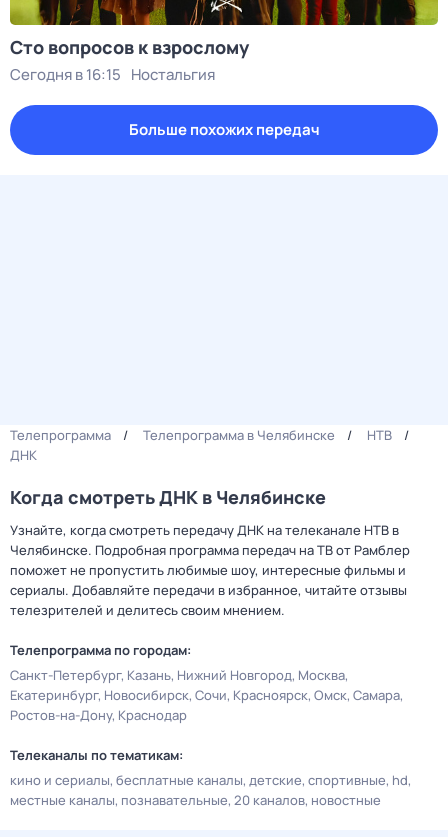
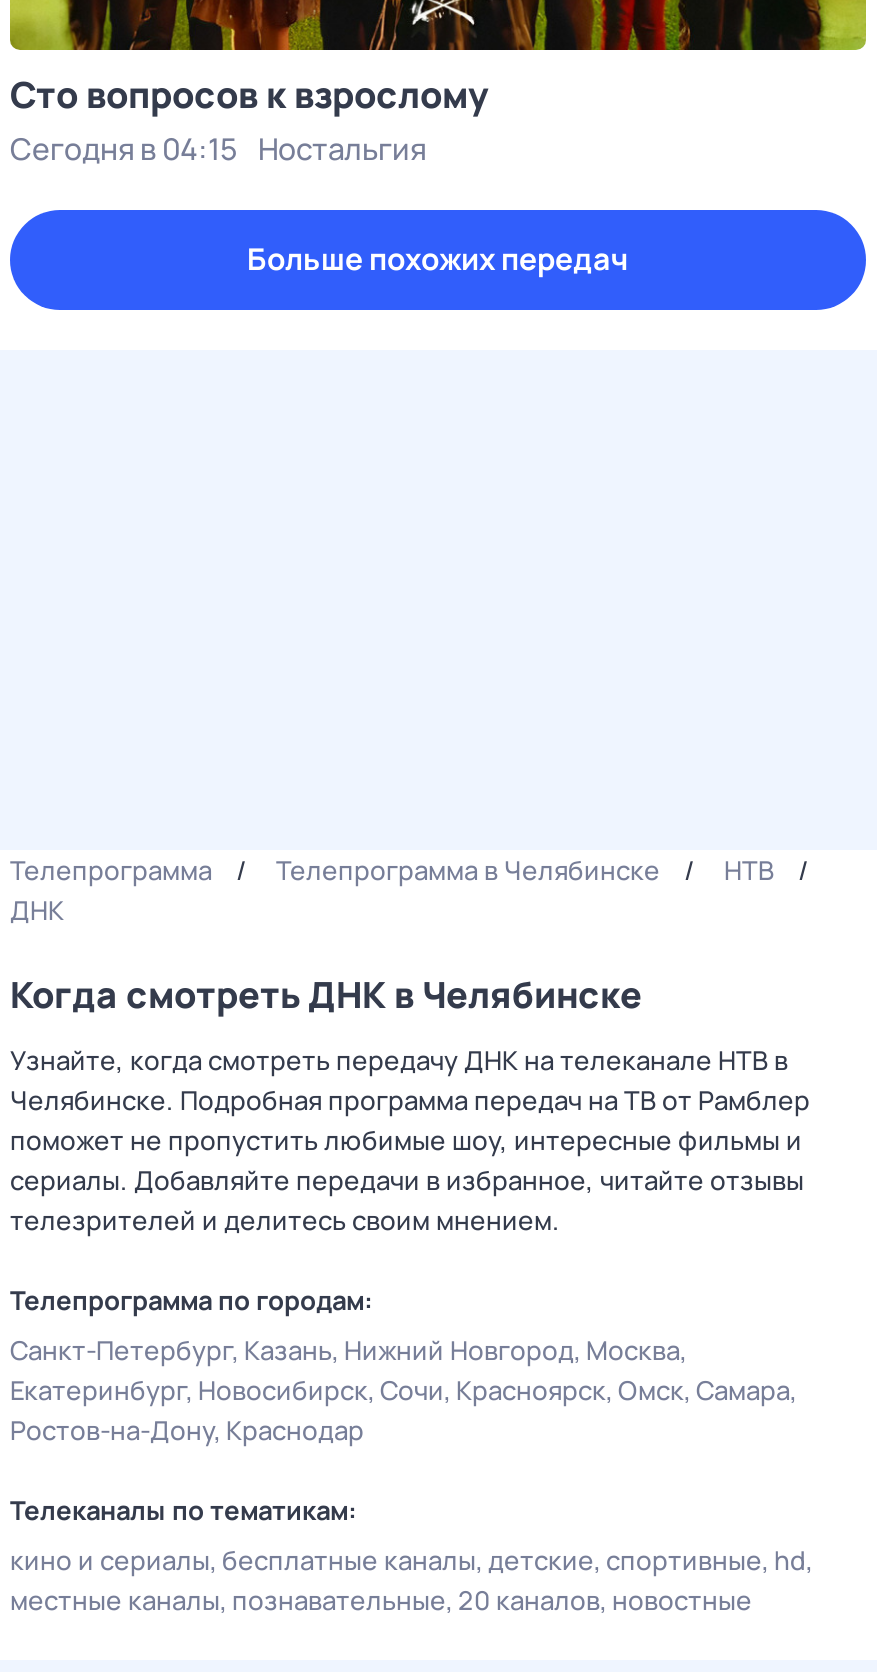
[10,64,215,85] Сегодня в 16:15 Ностальгия -> [10,128,426,170] Сегодня в 04:15 Ностальгия

